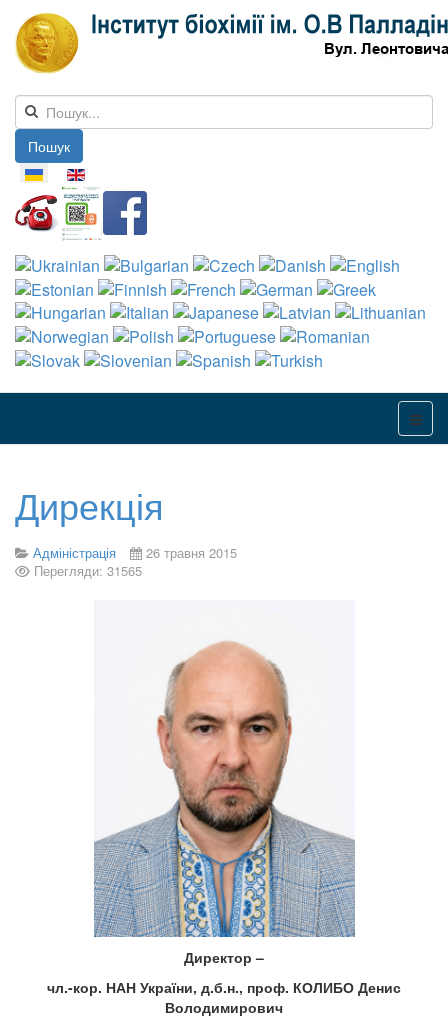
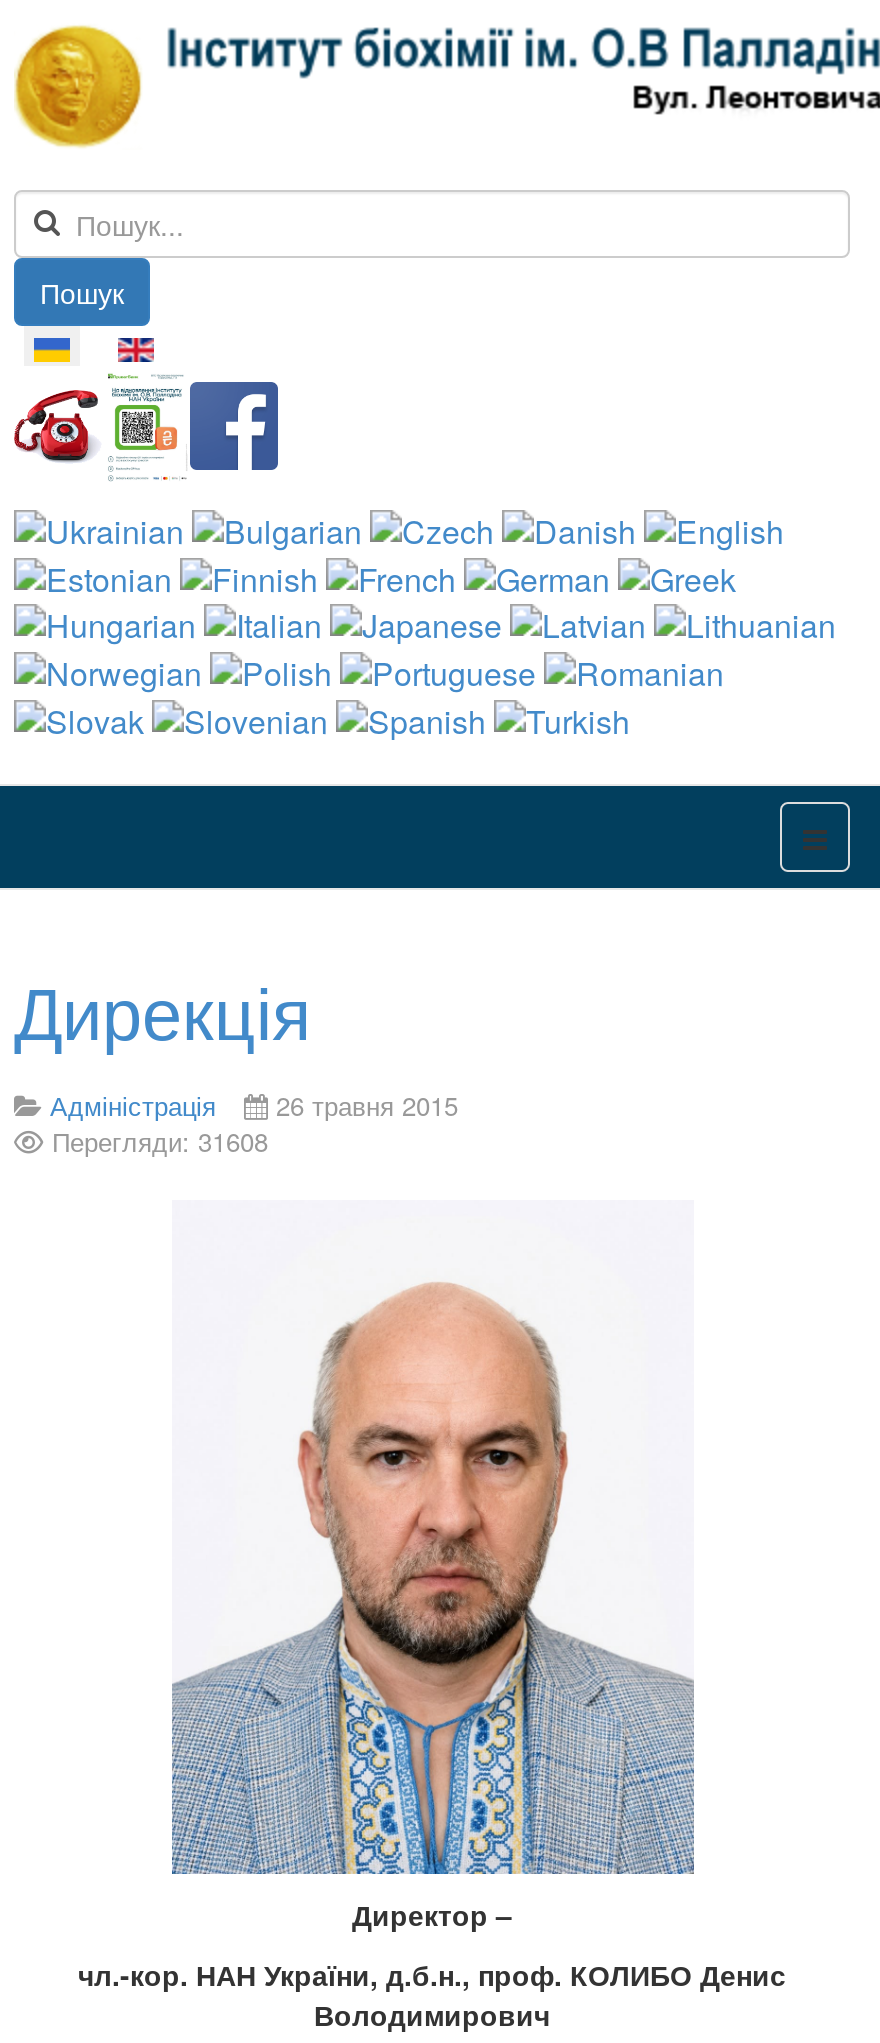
[34,561,142,580] Перегляди: 31565 -> [52,1122,268,1160] Перегляди: 31608

